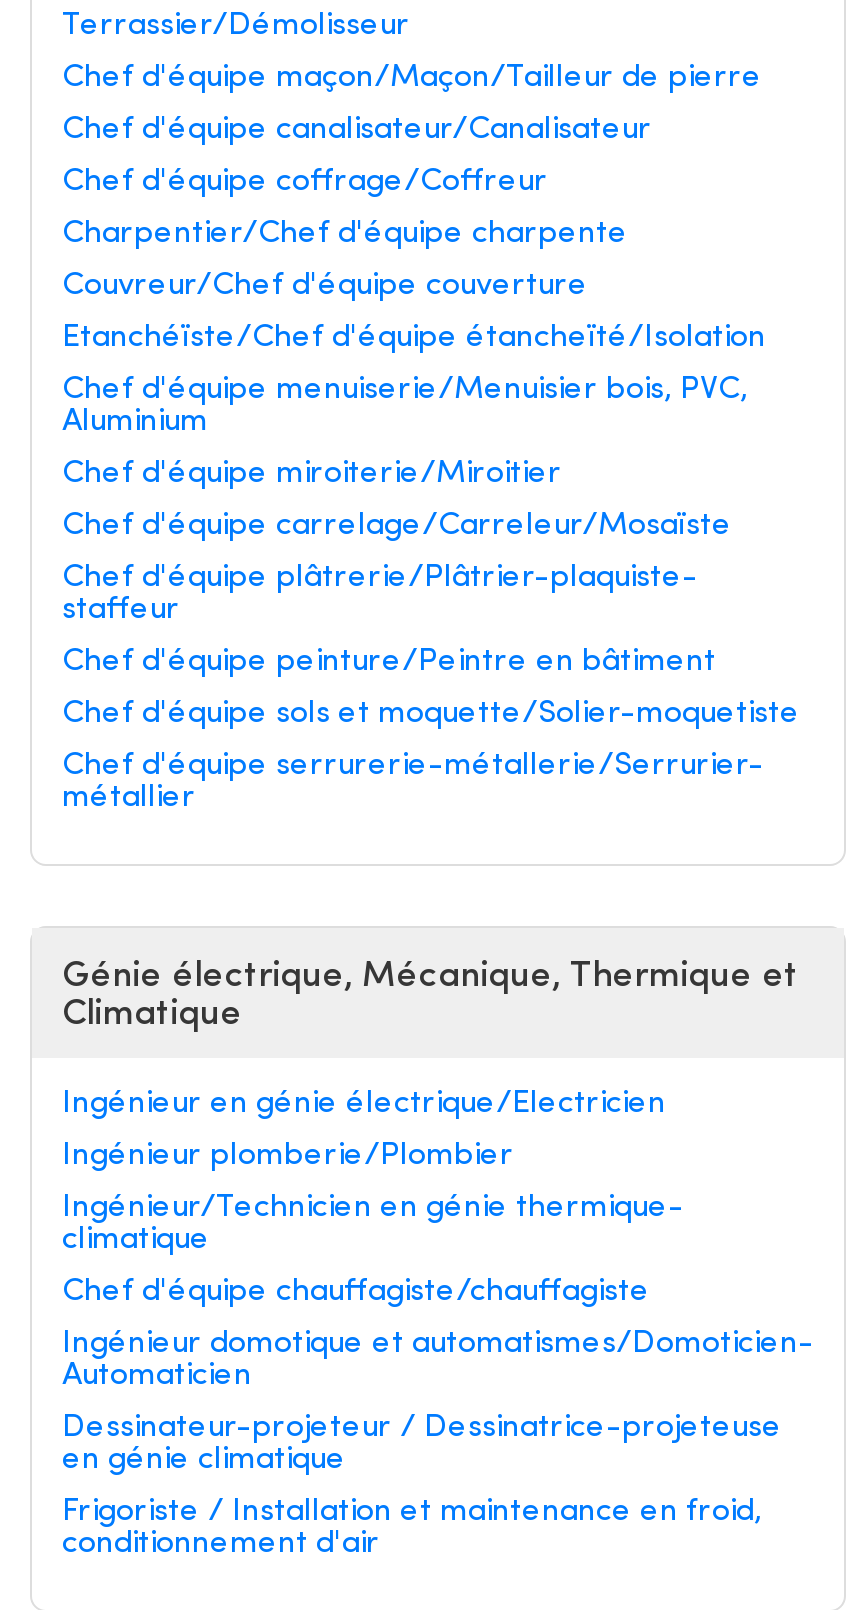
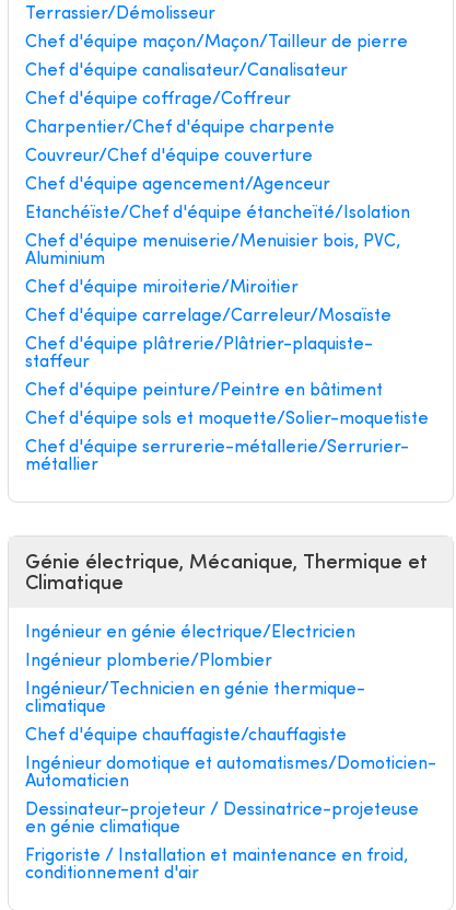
none -> [25,176,330,194] Chef d'équipe agencement/Agenceur

